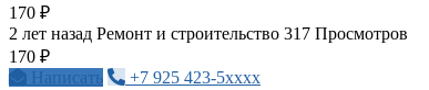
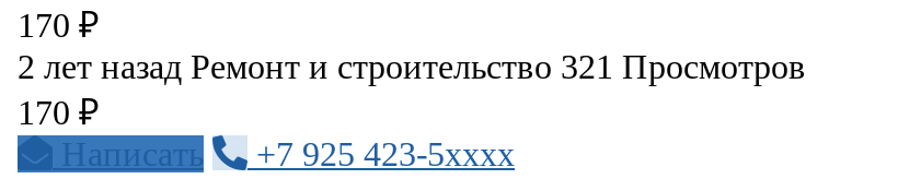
[9,24,408,43] 2 лет назад Ремонт и строительство 317 Просмотров -> [18,48,806,85] 2 лет назад Ремонт и строительство 321 Просмотров

